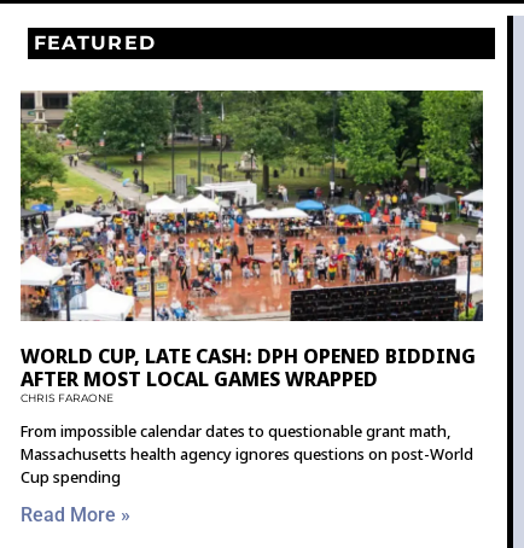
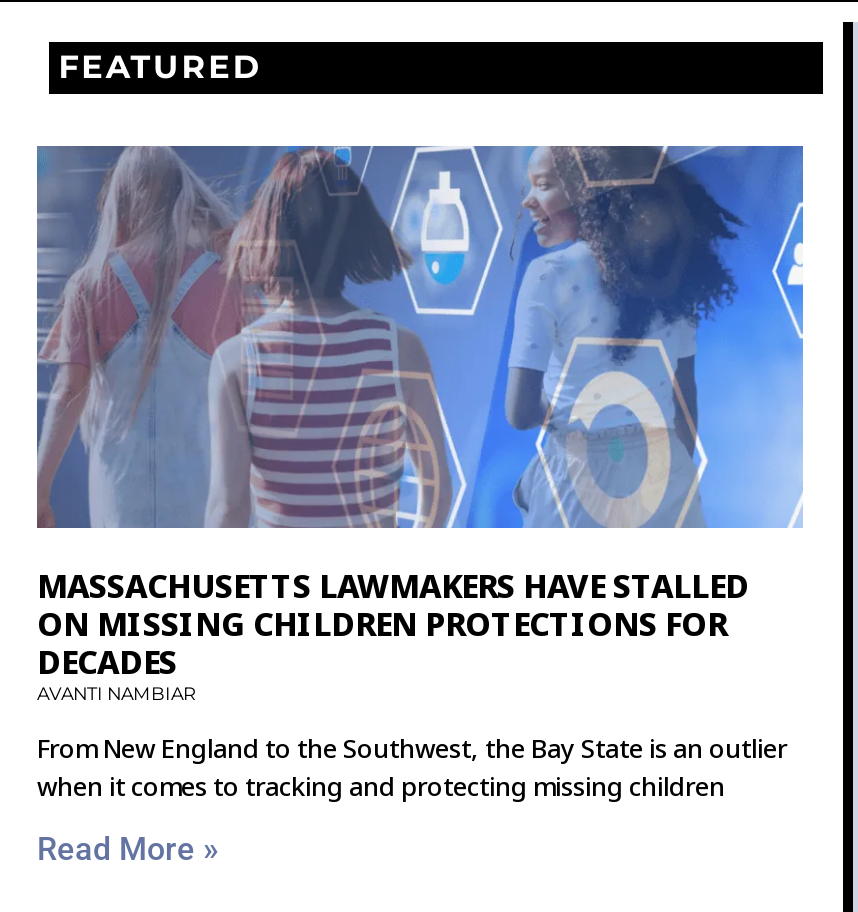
[19,89,484,404] [image] | WORLD CUP, LATE CASH: DPH OPENED BIDDING | AFTER MOST LOCAL GAMES WRAPPED | CHRIS FARAONE -> [35,144,805,704] [image] | MASSACHUSETTS LAWMAKERS HAVE STALLED | ON MISSING CHILDREN PROTECTIONS FOR | DECADES | AVANTI NAMBIAR
[21,420,473,488] From impossible calendar dates to questionable grant math, | Massachusetts health agency ignores questions on post-World | Cup spending -> [37,730,787,804] From New England to the Southwest, the Bay State is an outlier | when it comes to tracking and protecting missing children

